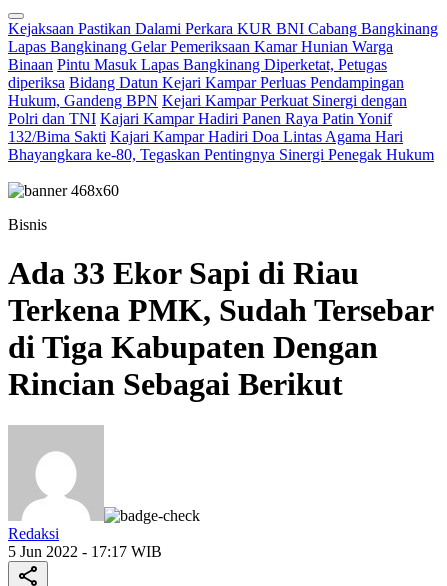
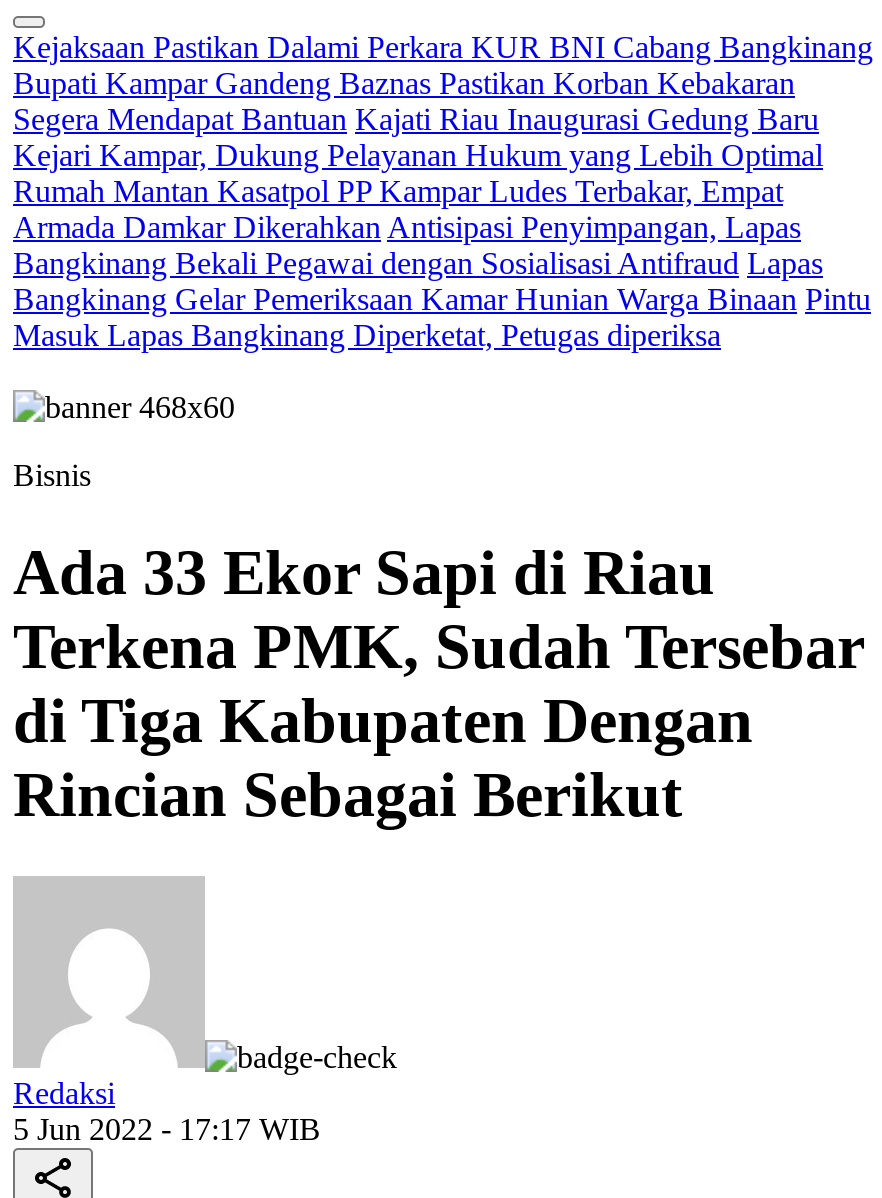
[8,38,434,163] Lapas Bangkinang Gelar Pemeriksaan Kamar Hunian Warga | Binaan Pintu Masuk Lapas Bangkinang Diperketat, Petugas | diperiksa Bidang Datun Kejari Kampar Perluas Pendampingan | Hukum, Gandeng BPN Kejari Kampar Perkuat Sinergi dengan | Polri dan TNI Kajari Kampar Hadiri Panen Raya Patin Yonif | 132/Bima Sakti Kajari Kampar Hadiri Doa Lintas Agama Hari | Bhayangkara ke-80, Tegaskan Pentingnya Sinergi Penegak Hukum -> [13,66,871,352] Bupati Kampar Gandeng Baznas Pastikan Korban Kebakaran | Segera Mendapat Bantuan Kajati Riau Inaugurasi Gedung Baru | Kejari Kampar, Dukung Pelayanan Hukum yang Lebih Optimal | Rumah Mantan Kasatpol PP Kampar Ludes Terbakar, Empat | Armada Damkar Dikerahkan Antisipasi Penyimpangan, Lapas | Bangkinang Bekali Pegawai dengan Sosialisasi Antifraud Lapas | Bangkinang Gelar Pemeriksaan Kamar Hunian Warga Binaan Pintu | Masuk Lapas Bangkinang Diperketat, Petugas diperiksa

